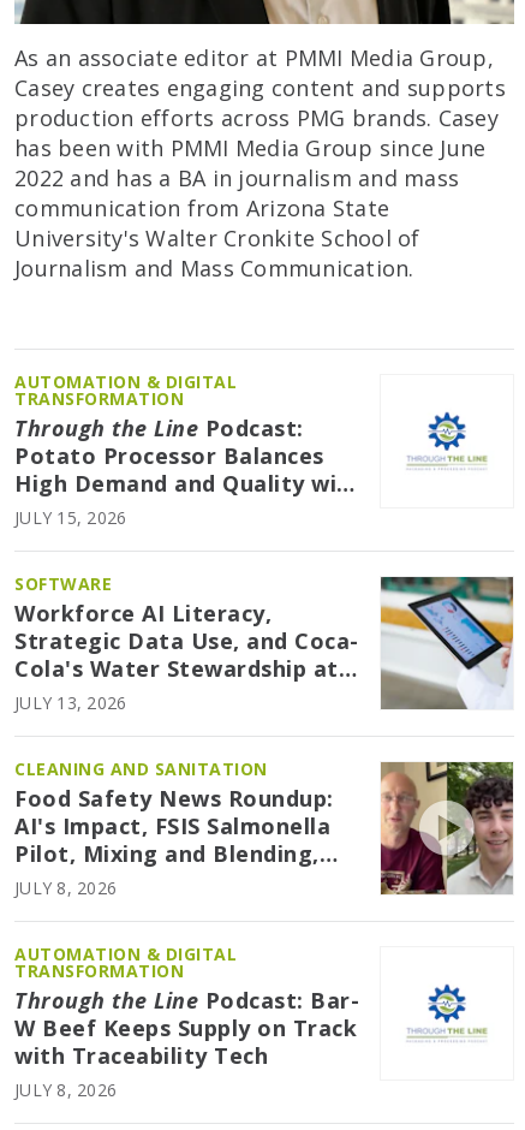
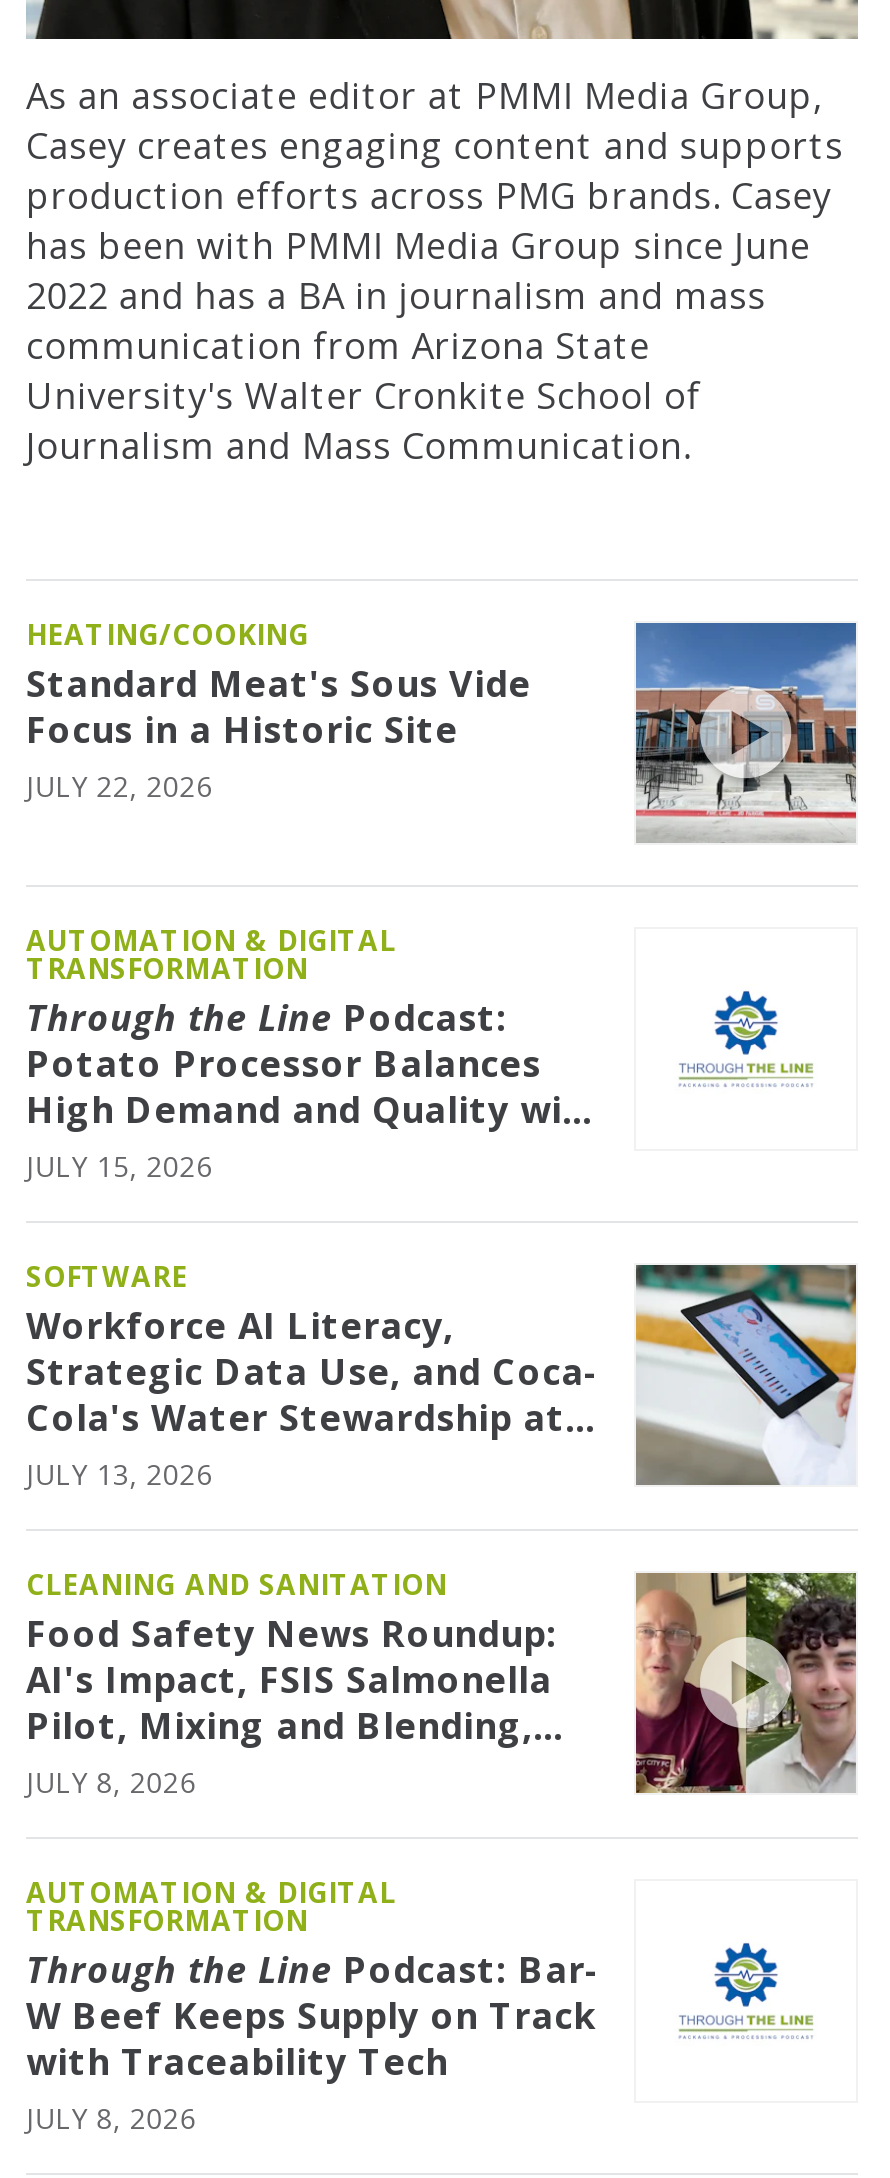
none -> [26,616,531,806] HEATING/COOKING | Standard Meat's Sous Vide | Focus in a Historic Site | JULY 22, 2026
none -> [634,620,858,844] [image]

